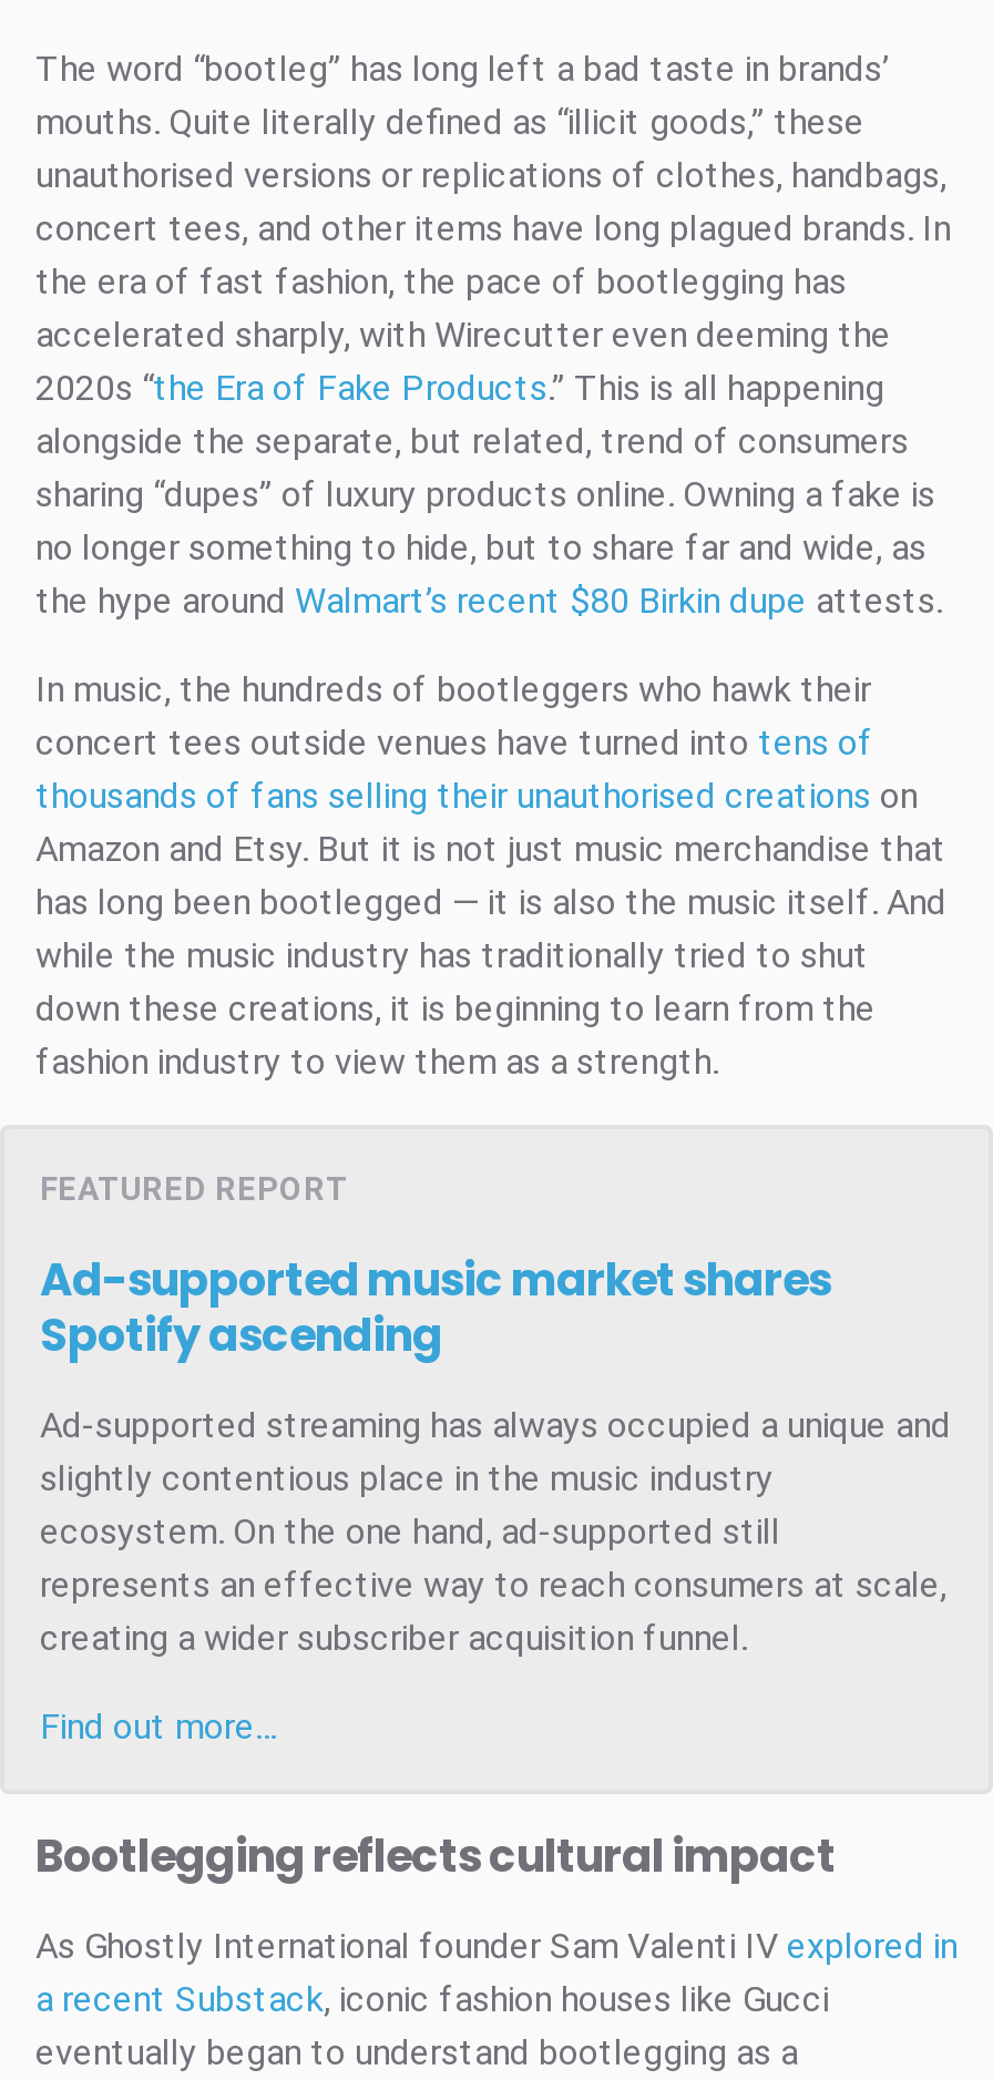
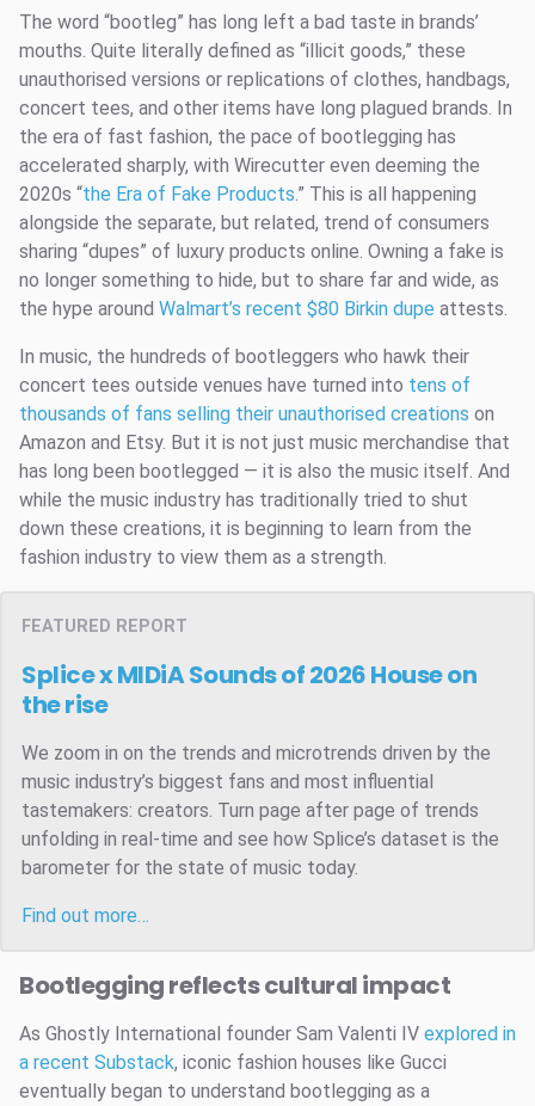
[40,1249,831,1366] Ad-supported music market shares | Spotify ascending -> [21,658,476,721] Splice x MIDiA Sounds of 2026 House on | the rise
[40,1404,951,1659] Ad-supported streaming has always occupied a unique and | slightly contentious place in the music industry | ecosystem. On the one hand, ad-supported still | represents an effective way to reach consumers at scale, | creating a wider subscriber acquisition funnel. -> [21,742,499,879] We zoom in on the trends and microtrends driven by the | music industry’s biggest fans and most influential | tastemakers: creators. Turn page after page of trends | unfolding in real-time and see how Splice’s dataset is the | barometer for the state of music today.

